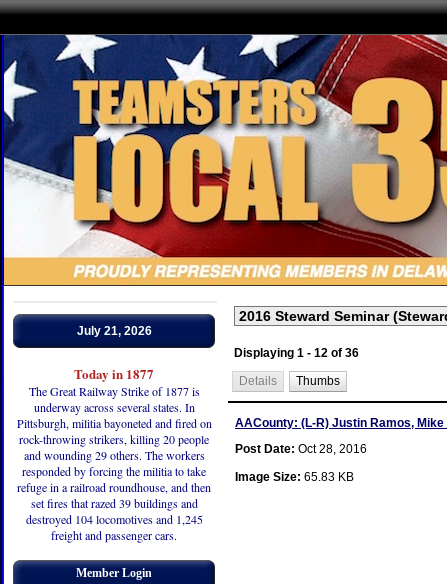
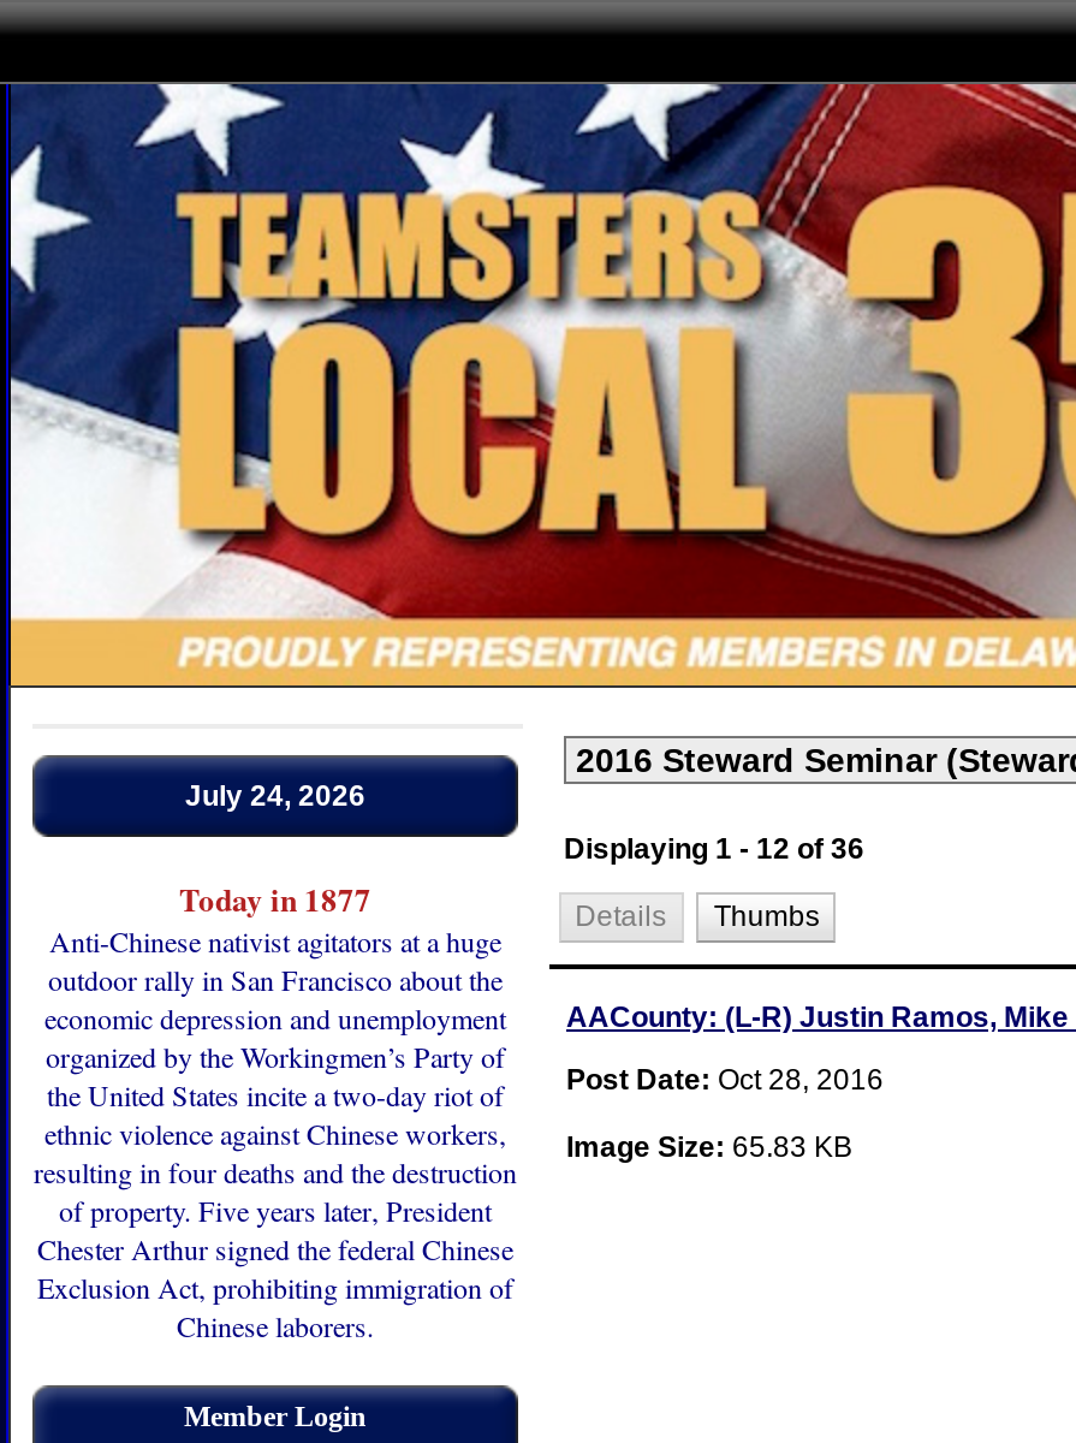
[76,324,151,338] July 21, 2026 -> [185,779,365,813] July 24, 2026
[16,383,211,543] The Great Railway Strike of 1877 is | underway across several states. In | Pittsburgh, militia bayoneted and fired on | rock-throwing strikers, killing 20 people | and wounding 29 others. The workers | responded by forcing the militia to take | refuge in a railroad roundhouse, and then | set fires that razed 39 buildings and | destroyed 104 locomotives and 1,245 | freight and passenger cars. -> [34,921,517,1344] Anti-Chinese nativist agitators at a huge | outdoor rally in San Francisco about the | economic depression and unemployment | organized by the Workingmen’s Party of | the United States incite a two-day riot of | ethnic violence against Chinese workers, | resulting in four deaths and the destruction | of property. Five years later, President | Chester Arthur signed the federal Chinese | Exclusion Act, prohibiting immigration of | Chinese laborers.

